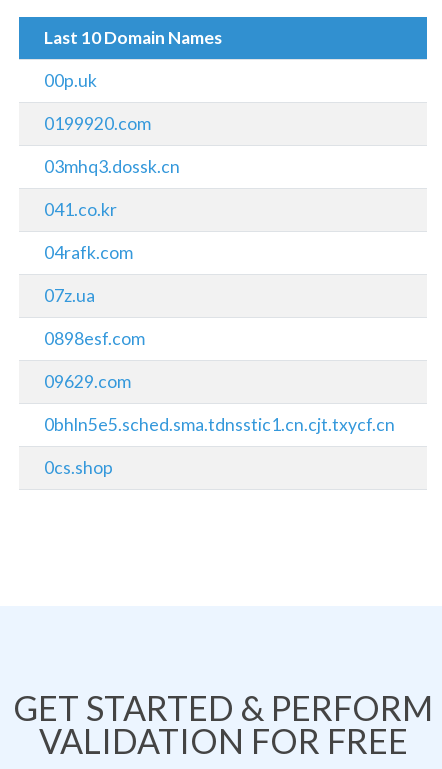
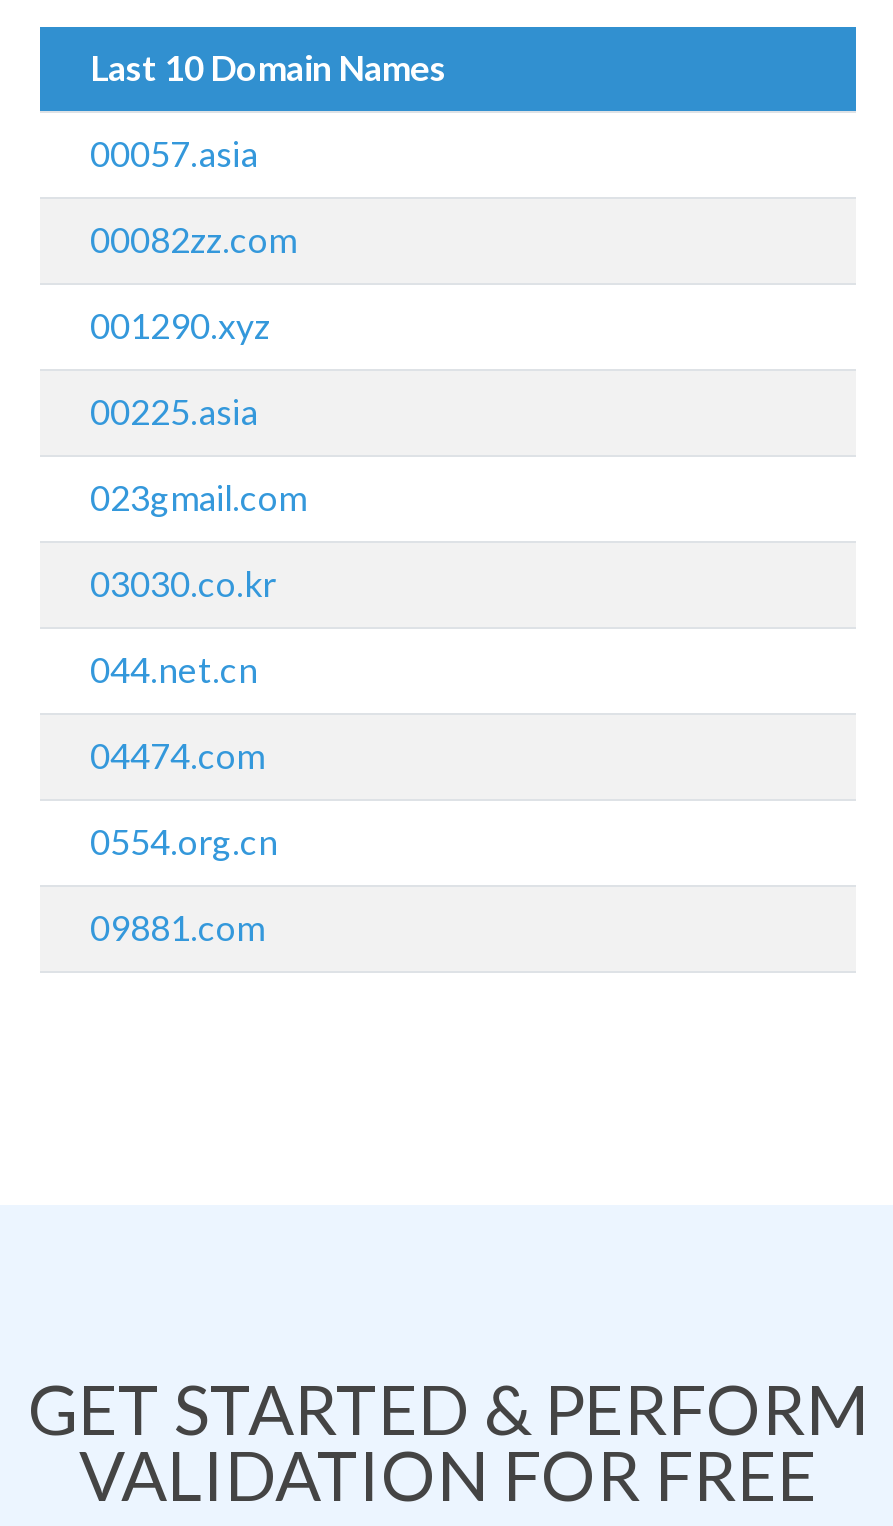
[44,70,97,91] 00p.uk -> [90,133,258,175] 00057.asia
[44,113,151,134] 0199920.com -> [90,219,296,261] 00082zz.com
[44,156,180,177] 03mhq3.dossk.cn -> [90,305,270,347] 001290.xyz
[44,199,117,220] 041.co.kr -> [90,391,258,433] 00225.asia
[44,242,133,263] 04rafk.com -> [90,477,306,519] 023gmail.com
[44,285,95,306] 07z.ua -> [90,563,276,605] 03030.co.kr
[44,328,145,349] 0898esf.com -> [90,649,258,691] 044.net.cn
[44,371,131,392] 09629.com -> [90,735,264,777] 04474.com
[44,414,395,435] 0bhln5e5.sched.sma.tdnsstic1.cn.cjt.txycf.cn -> [90,821,278,863] 0554.org.cn
[44,457,113,478] 0cs.shop -> [90,907,264,949] 09881.com

